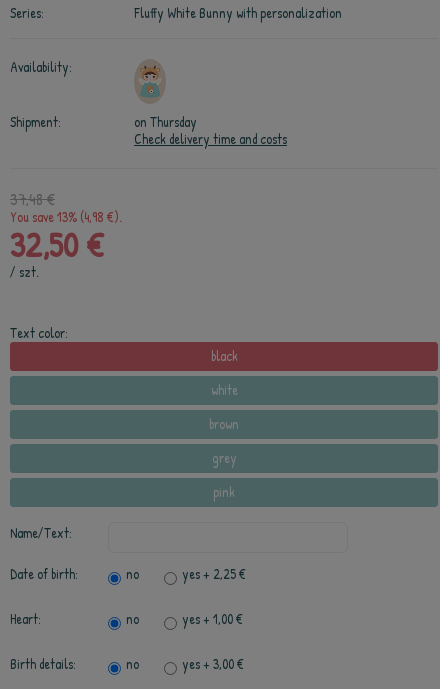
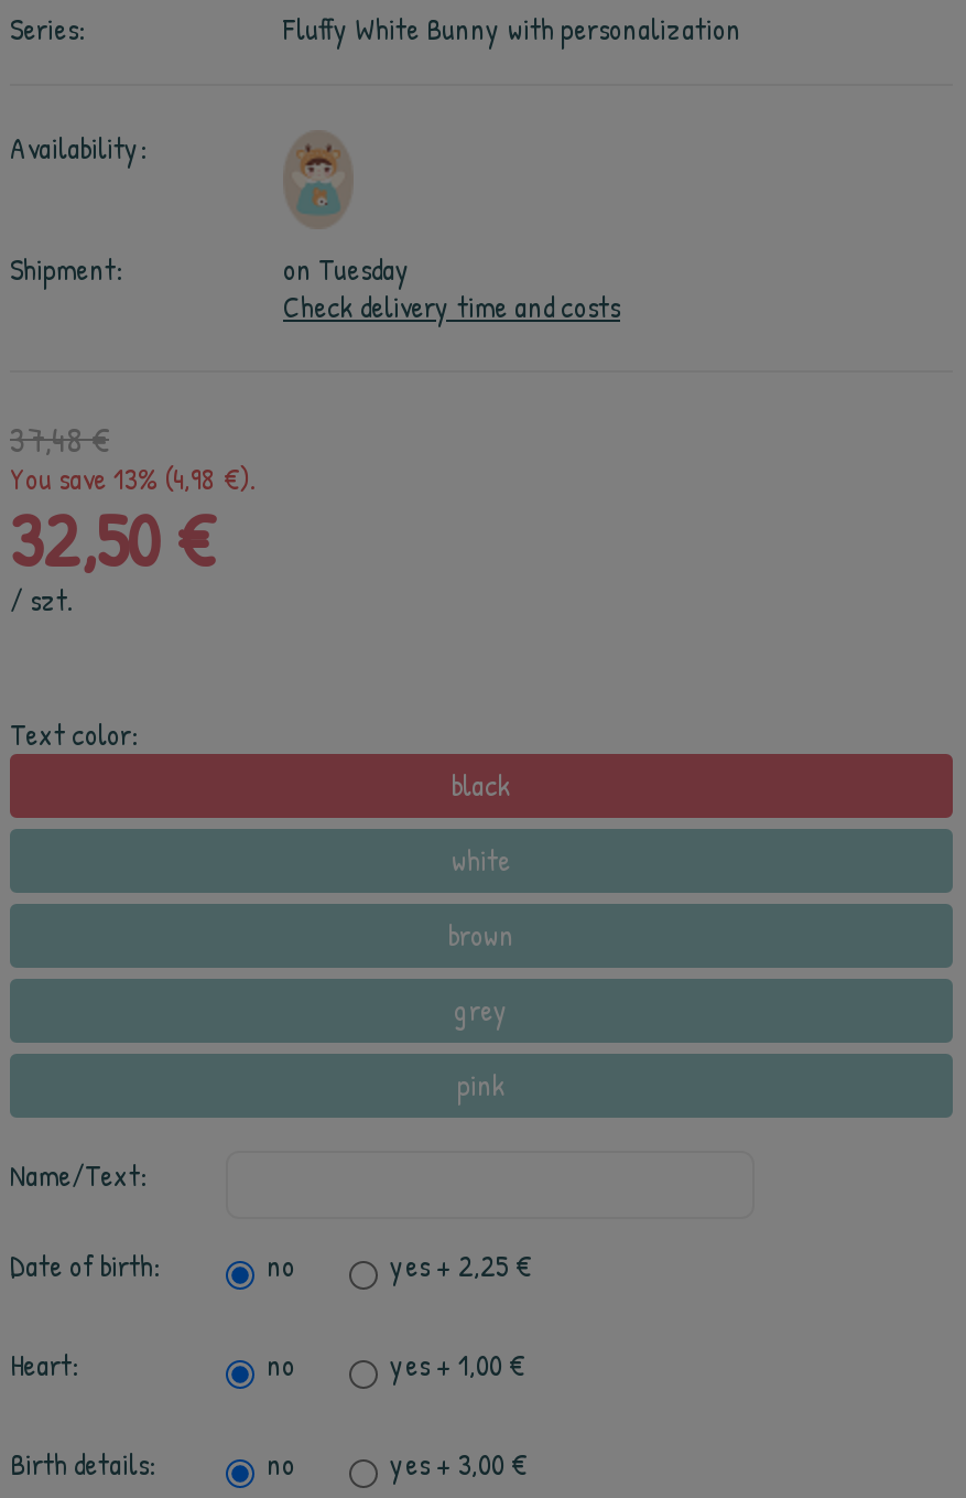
[134,113,197,131] on Thursday -> [283,249,411,289] on Tuesday

